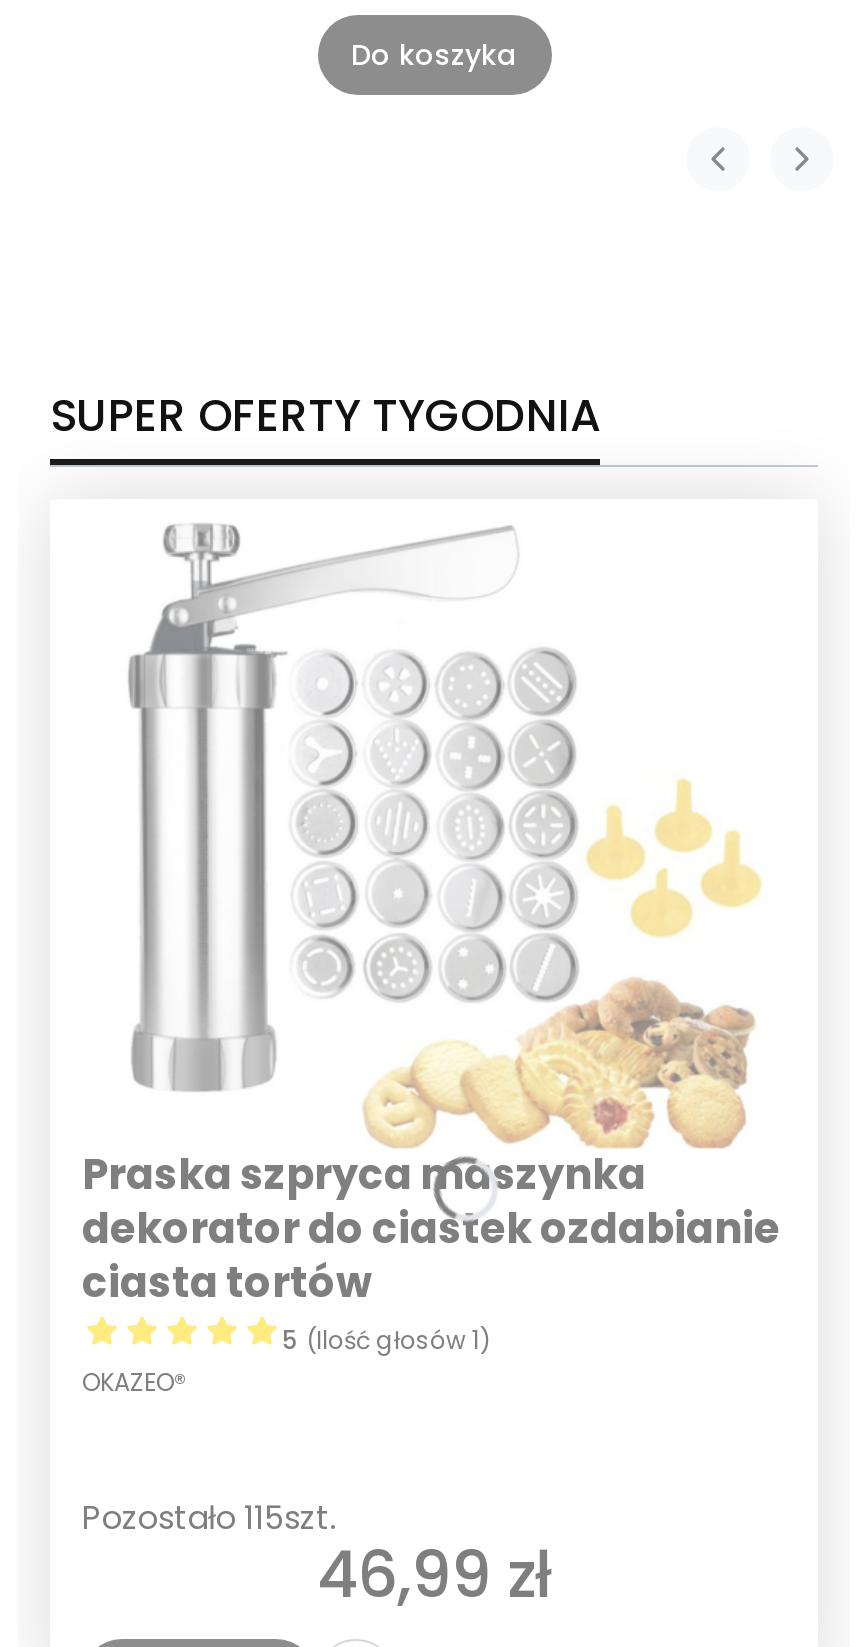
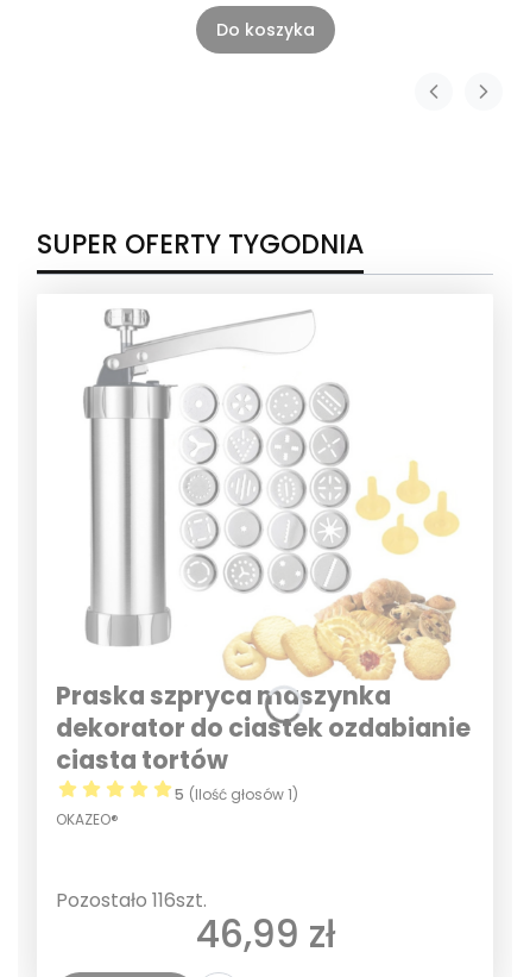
[82,1495,336,1541] Pozostało 115szt. -> [56,887,207,914] Pozostało 116szt.

